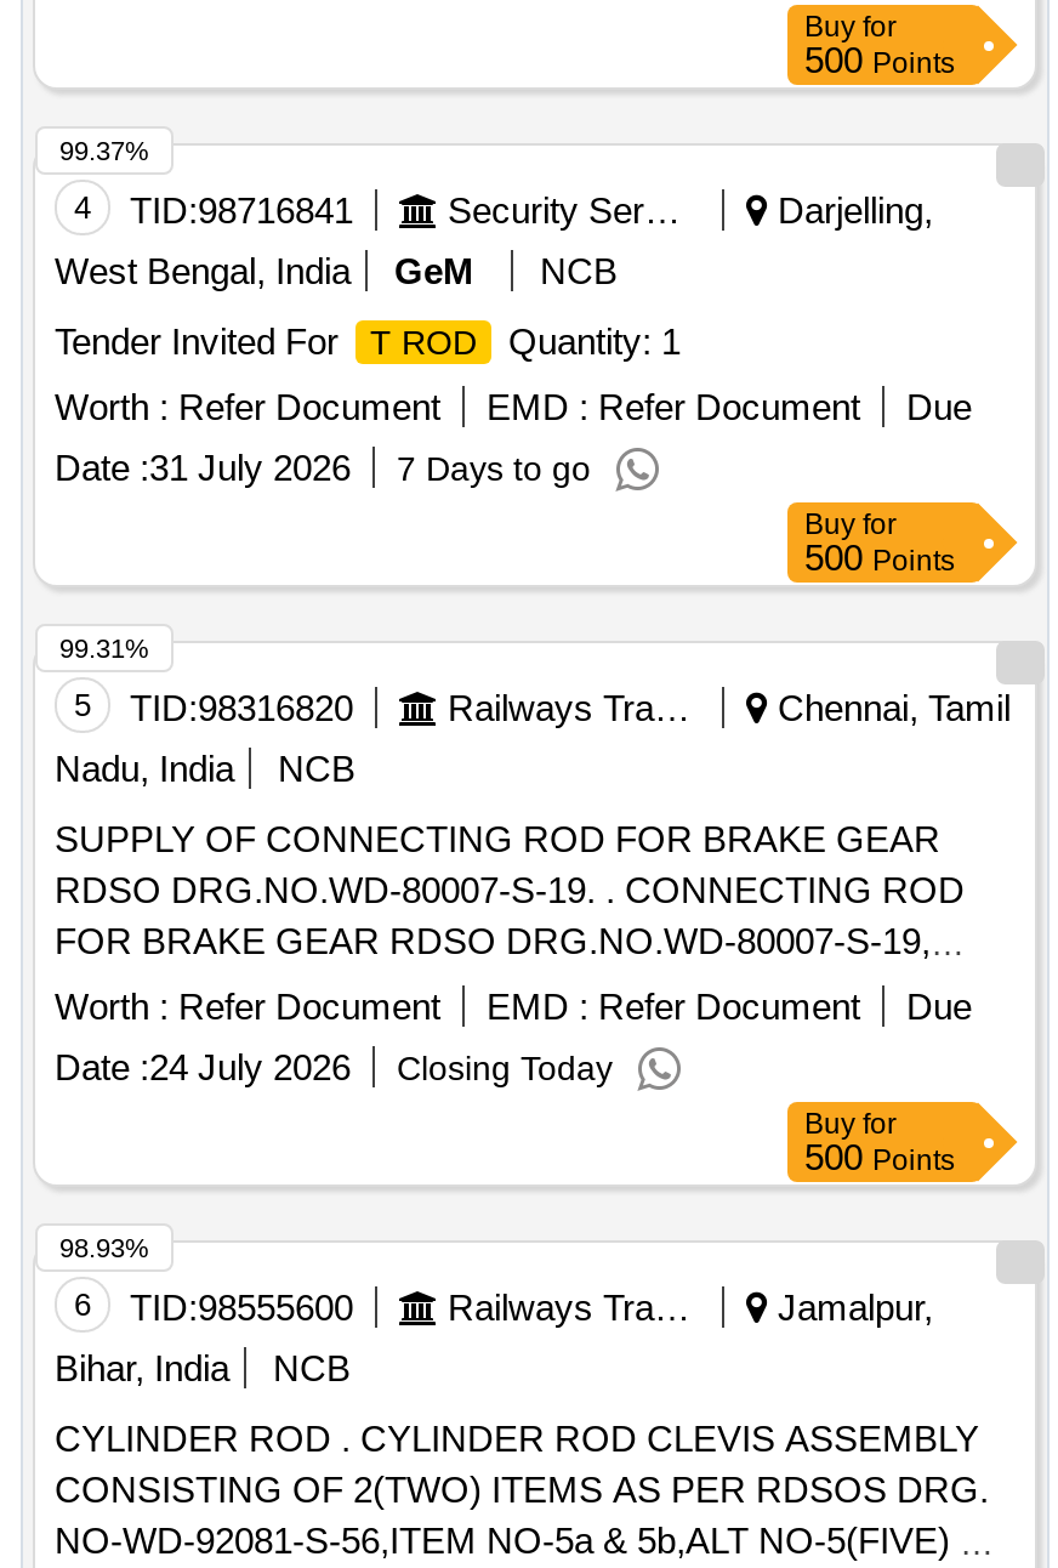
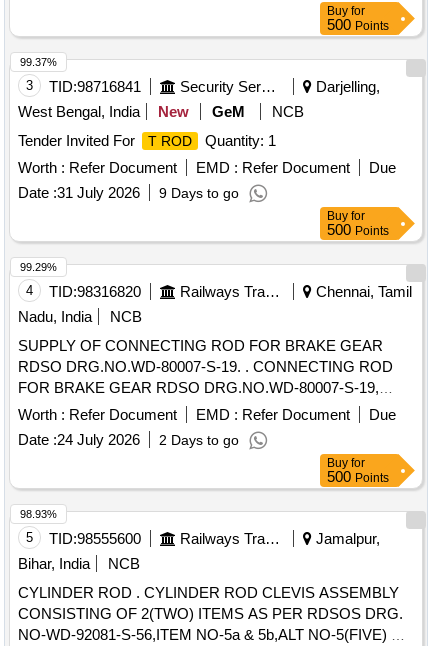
[74,190,353,231] 4 TID:98716841 -> [26,78,141,95] 3 TID:98716841
none -> [158,103,189,120] New
[55,447,591,488] Date : 31 July 2026 7 Days to go -> [18,184,239,201] Date : 31 July 2026 9 Days to go
[59,634,149,663] 99.31% -> [20,261,57,273] 99.29%
[74,687,353,729] 5 TID:98316820 -> [26,283,141,300] 4 TID:98316820
[397,1049,613,1088] Closing Today -> [159,432,239,448] 2 Days to go
[74,1287,353,1328] 6 TID:98555600 -> [26,530,141,547] 5 TID:98555600

